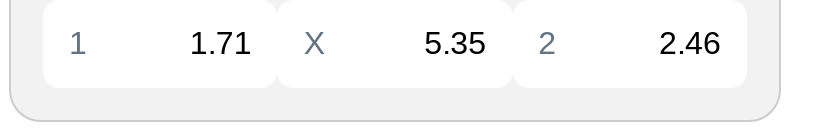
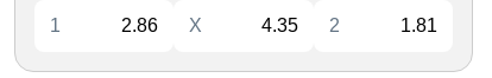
[190,27,326,61] 1.71 X -> [122,16,202,36] 2.86 X
[424,27,556,61] 5.35 2 -> [261,16,340,36] 4.35 2
[659,27,721,61] 2.46 -> [400,16,437,36] 1.81

